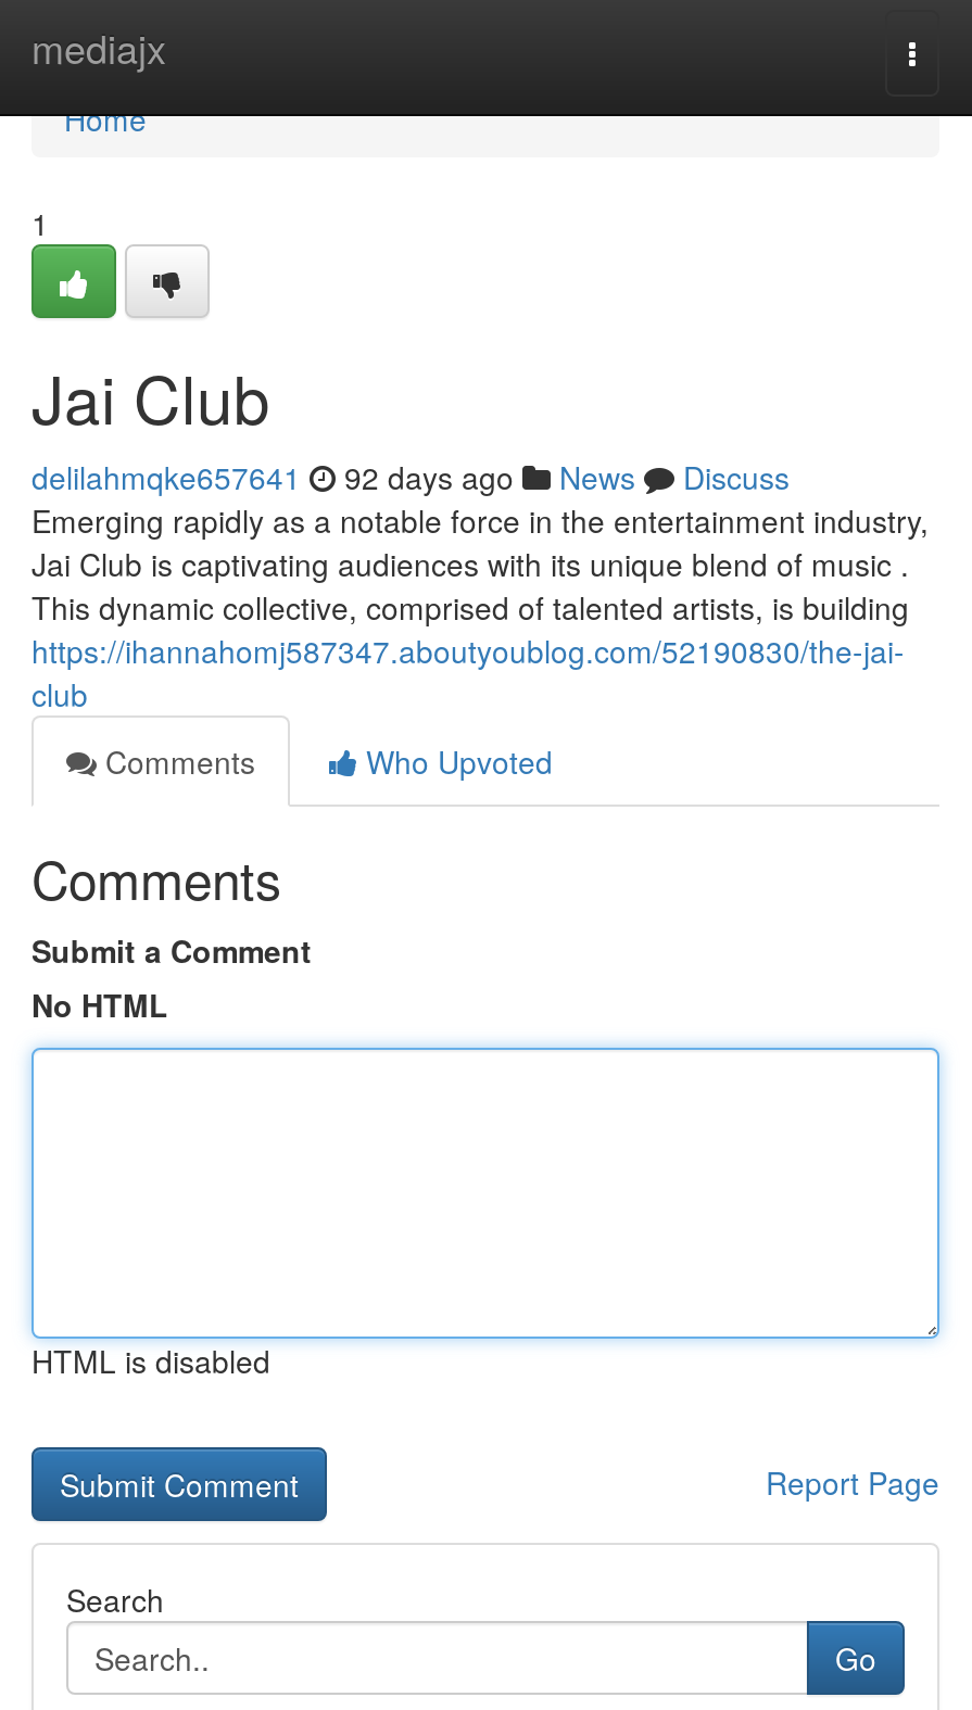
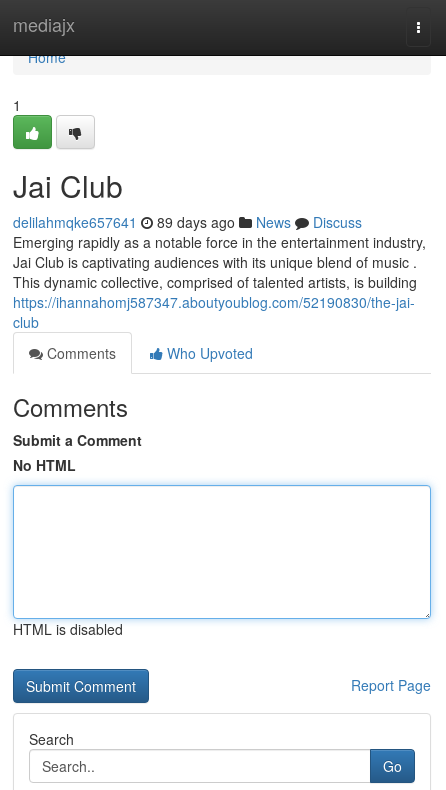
[31,455,790,498] delilahmqke657641 92 days ago News Discuss -> [13,212,362,232] delilahmqke657641 89 days ago News Discuss

